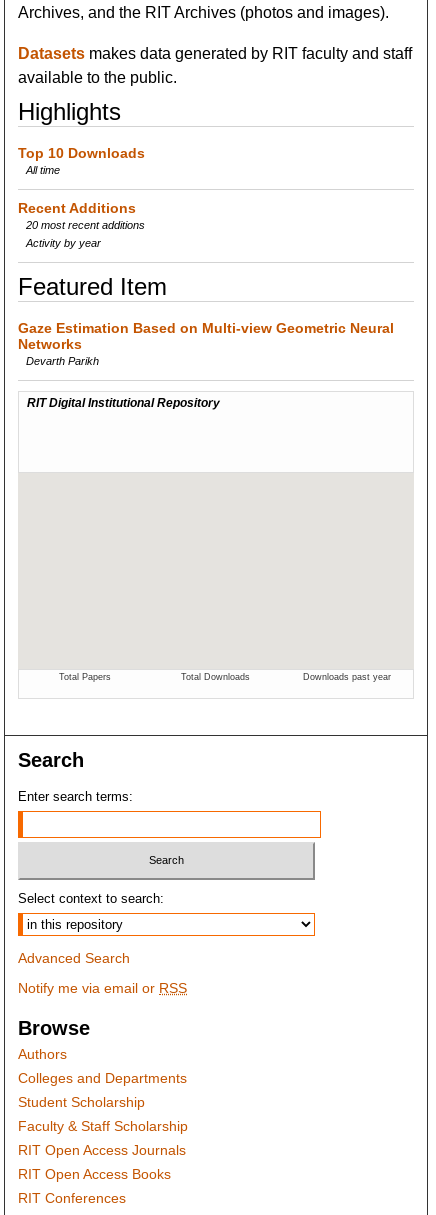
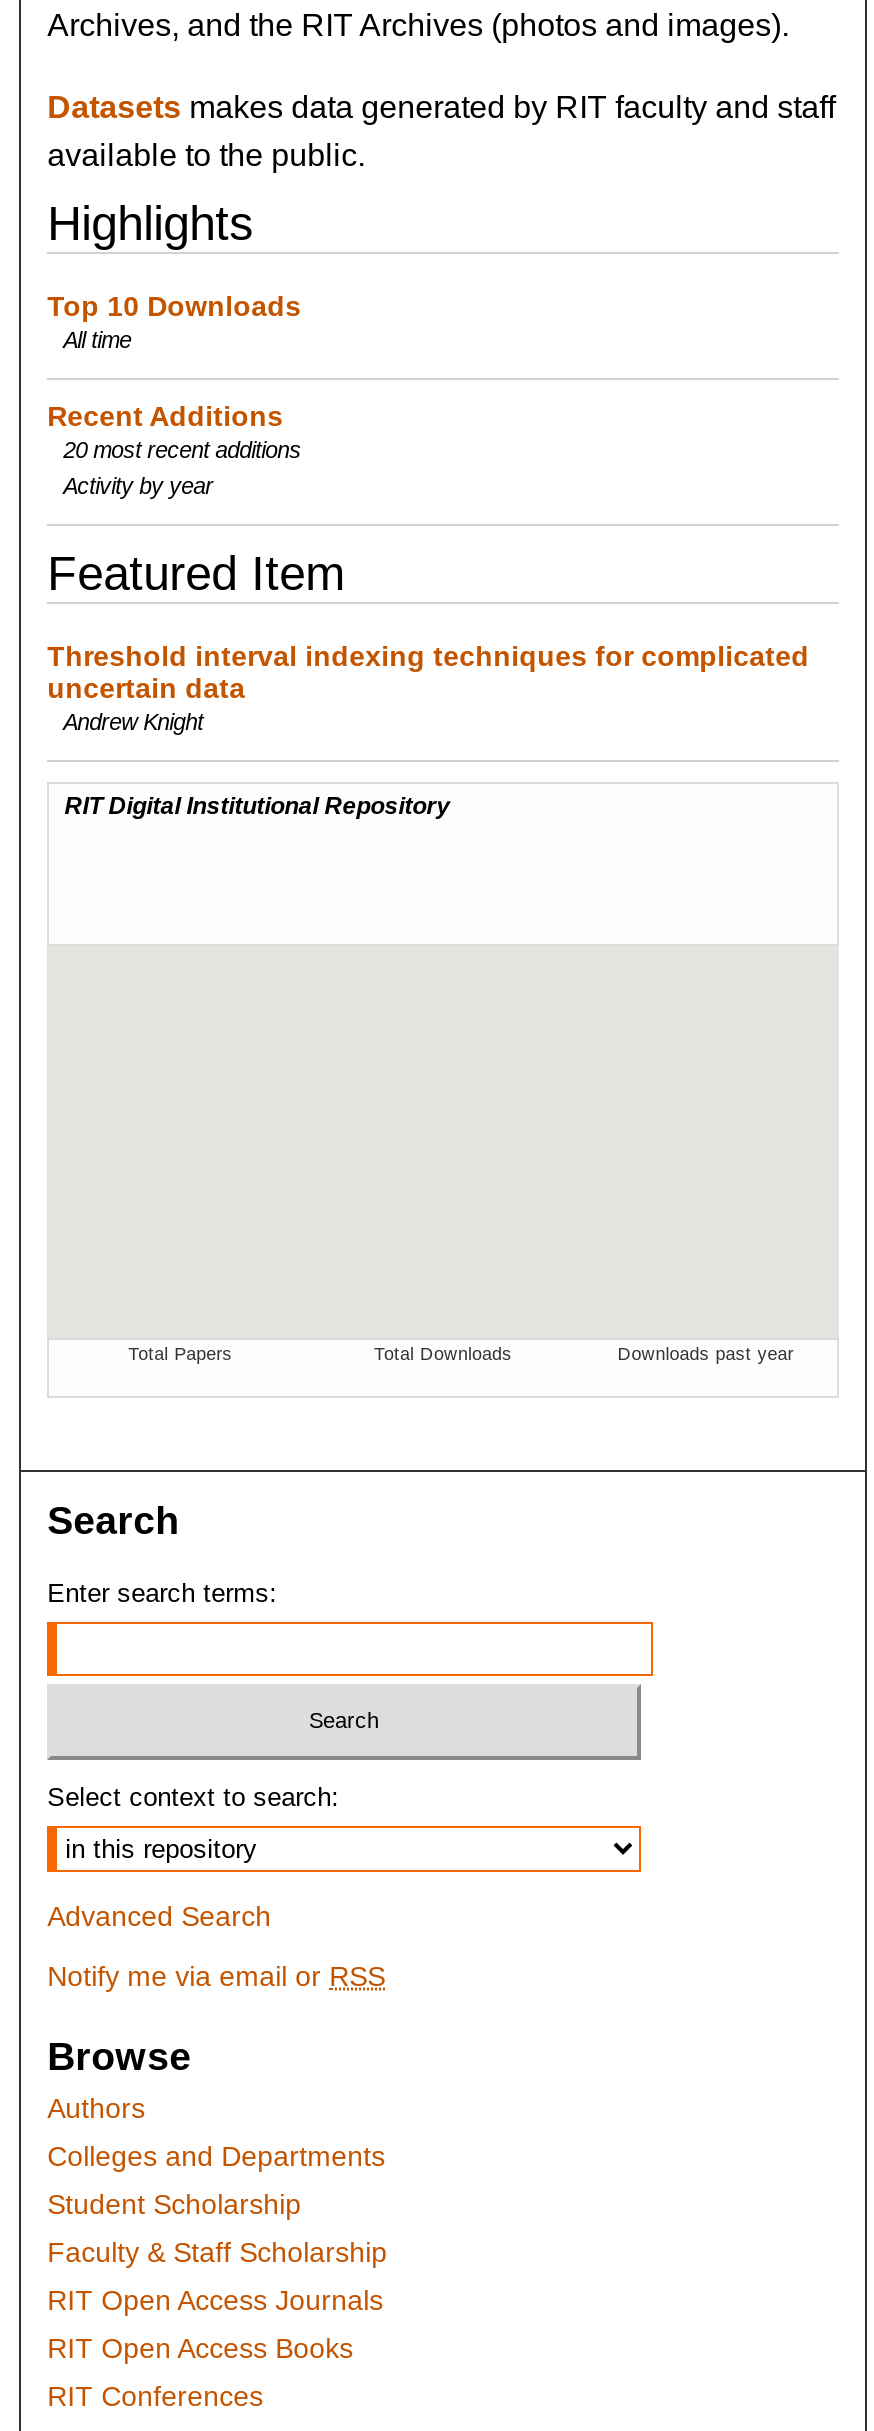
[18,320,394,367] Gaze Estimation Based on Multi-view Geometric Neural | Networks | Devarth Parikh -> [47,640,809,734] Threshold interval indexing techniques for complicated | uncertain data | Andrew Knight

